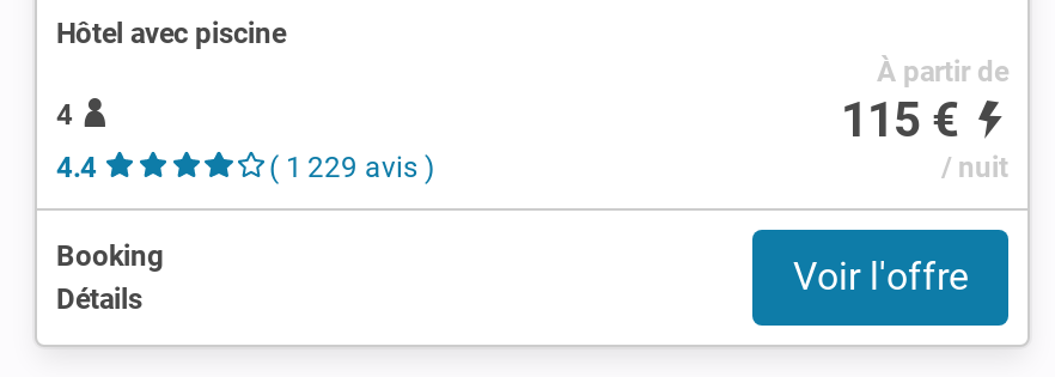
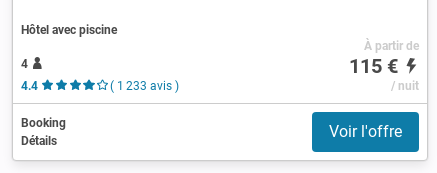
[269,151,434,184] ( 1 229 avis ) -> [110,79,179,93] ( 1 233 avis )

